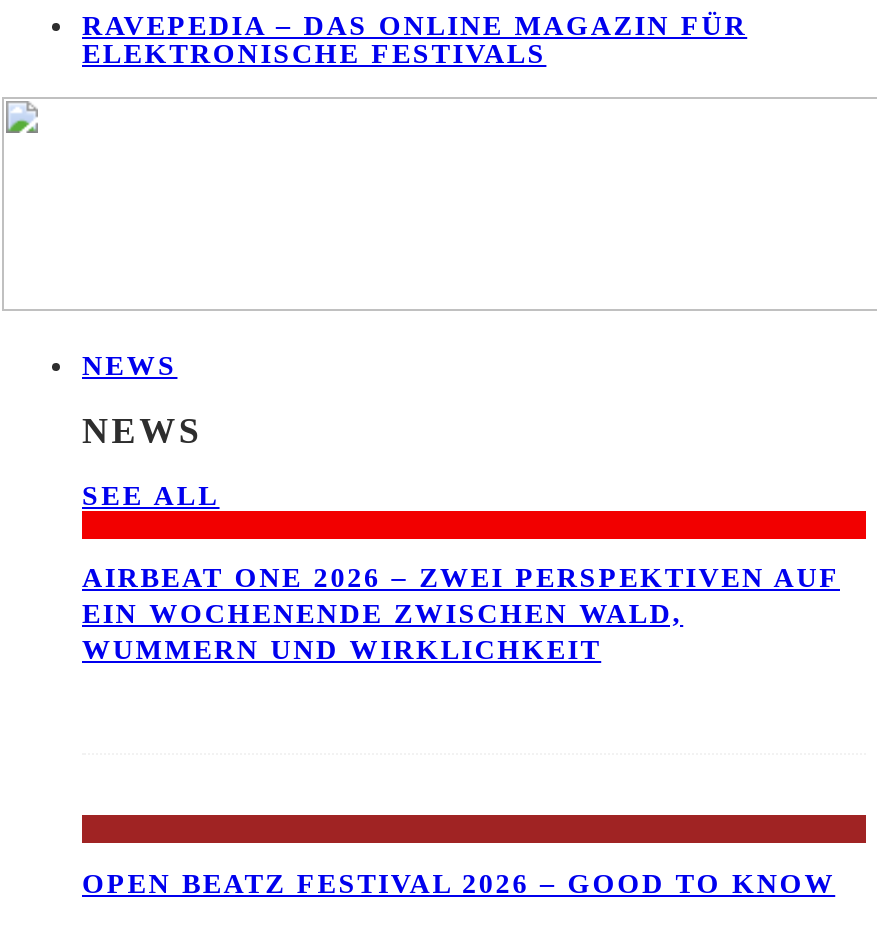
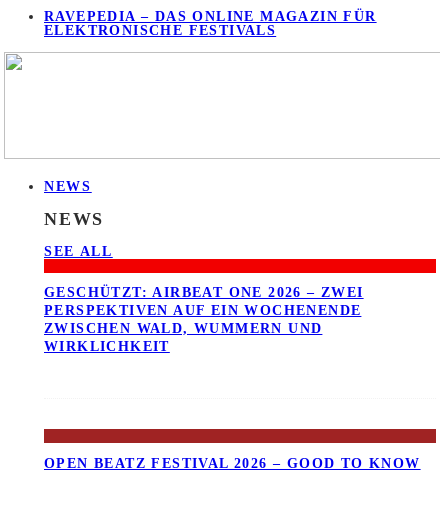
[82,564,840,666] AIRBEAT ONE 2026 – ZWEI PERSPEKTIVEN AUF | EIN WOCHENENDE ZWISCHEN WALD, | WUMMERN UND WIRKLICHKEIT -> [44,285,364,354] GESCHÜTZT: AIRBEAT ONE 2026 – ZWEI | PERSPEKTIVEN AUF EIN WOCHENENDE | ZWISCHEN WALD, WUMMERN UND | WIRKLICHKEIT

